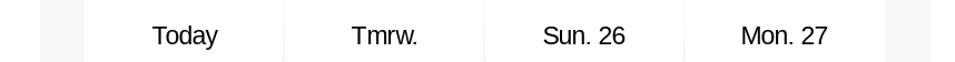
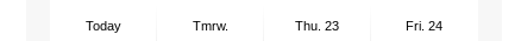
[543,23,625,50] Sun. 26 -> [295,18,339,32] Thu. 23
[741,23,828,50] Mon. 27 -> [405,18,442,32] Fri. 24

